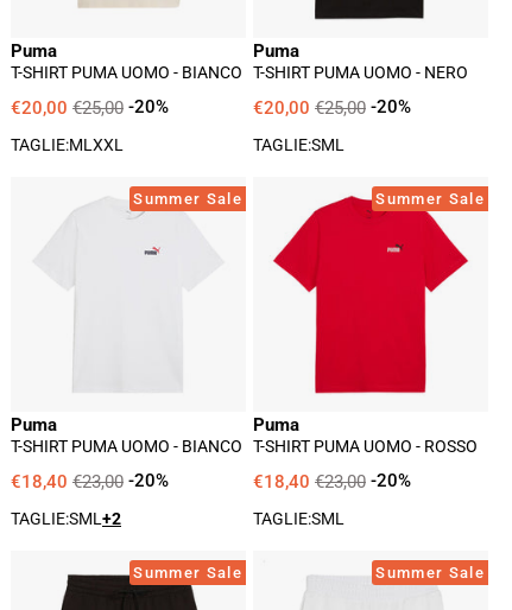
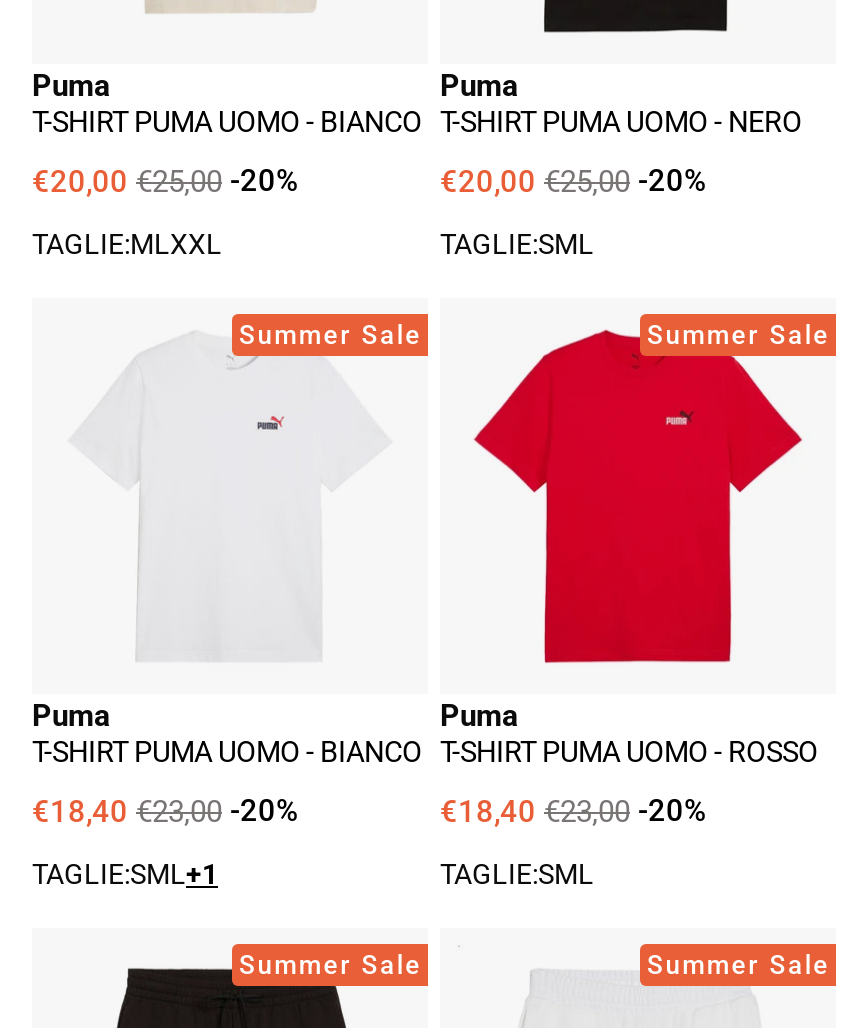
[11,509,121,528] TAGLIE:SML+2 -> [32,858,218,890] TAGLIE:SML+1

